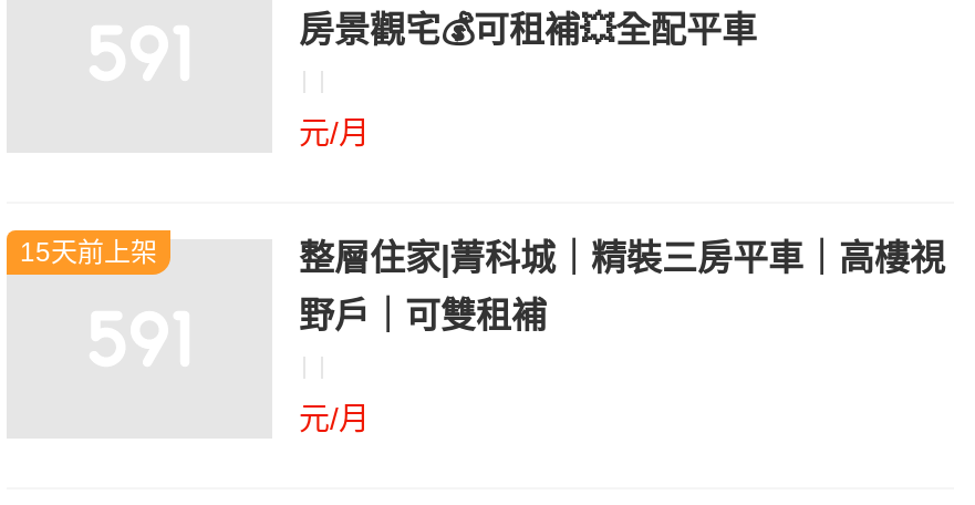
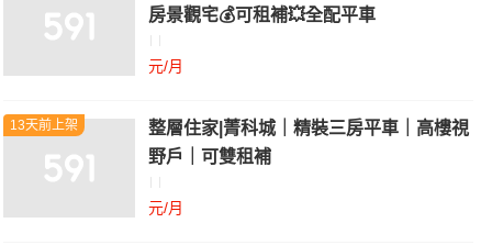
[20,237,157,268] 15天前上架 -> [10,118,78,133] 13天前上架

